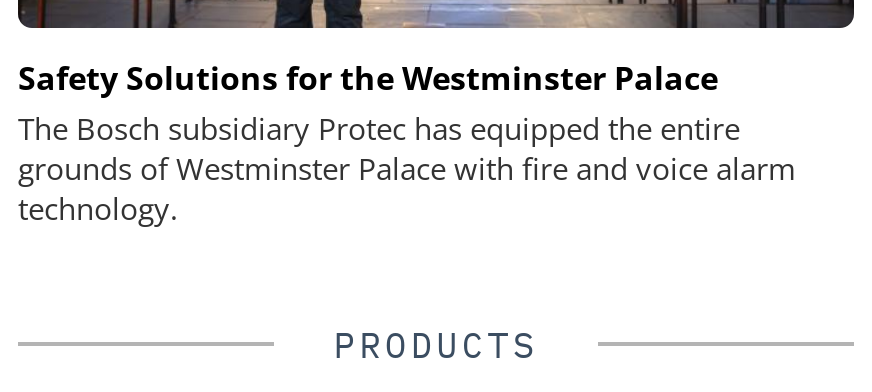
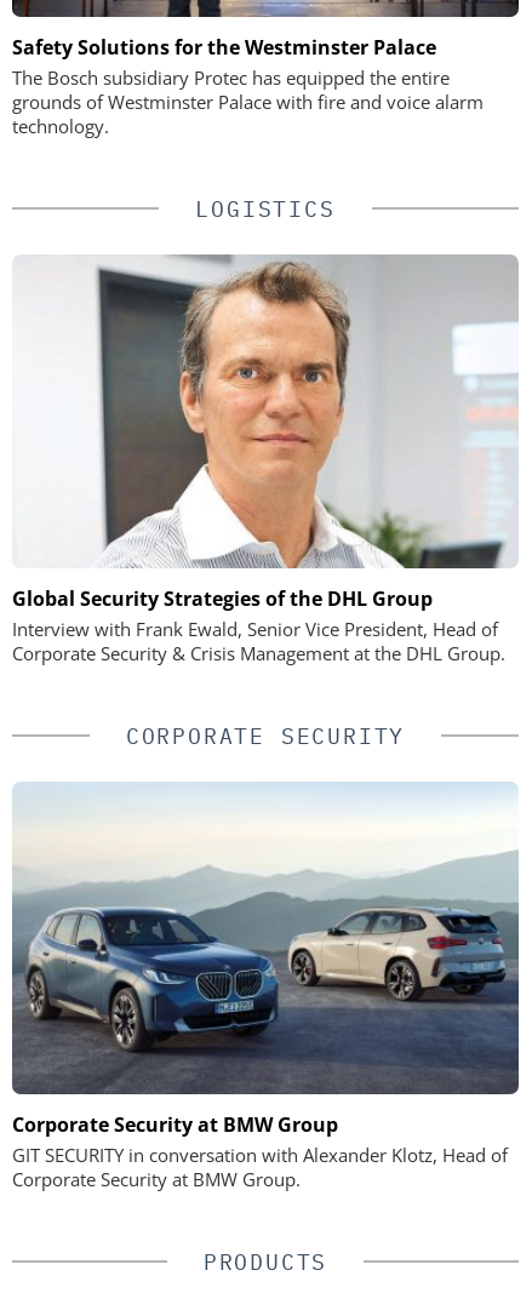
none -> [11,782,520,1192] [image] | Corporate Security at BMW Group | GIT SECURITY in conversation with Alexander Klotz, Head of | Corporate Security at BMW Group.
none -> [12,253,519,750] [image] | Global Security Strategies of the DHL Group | Interview with Frank Ewald, Senior Vice President, Head of | Corporate Security & Crisis Management at the DHL Group. | CORPORATE SECURITY
none -> [196,195,335,223] LOGISTICS

